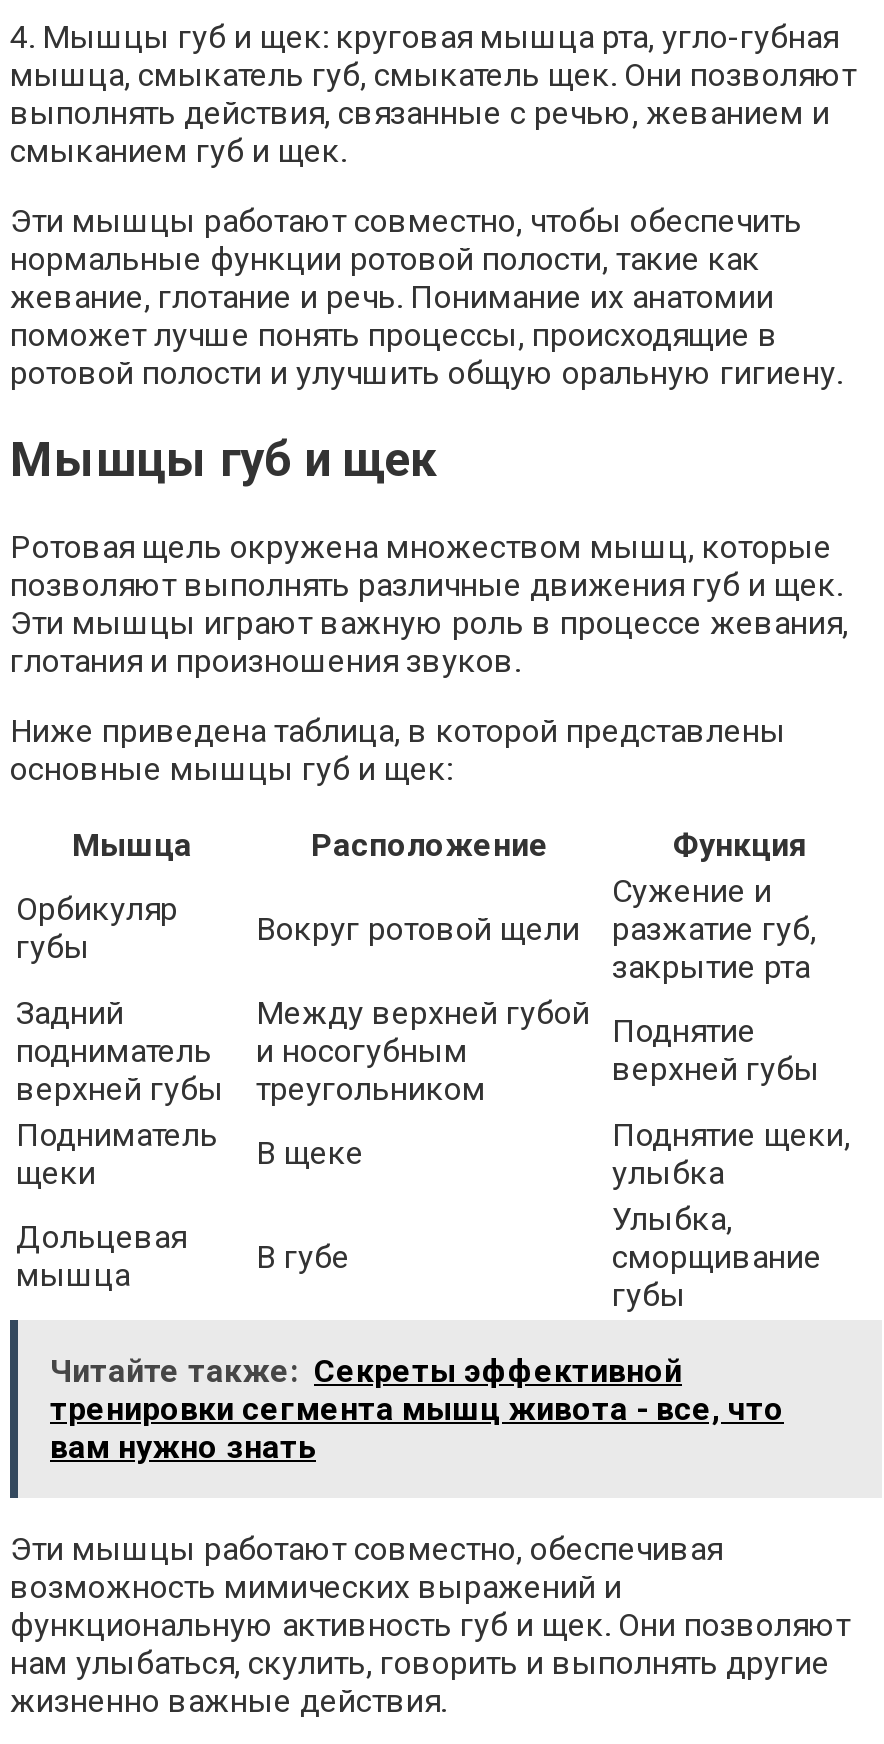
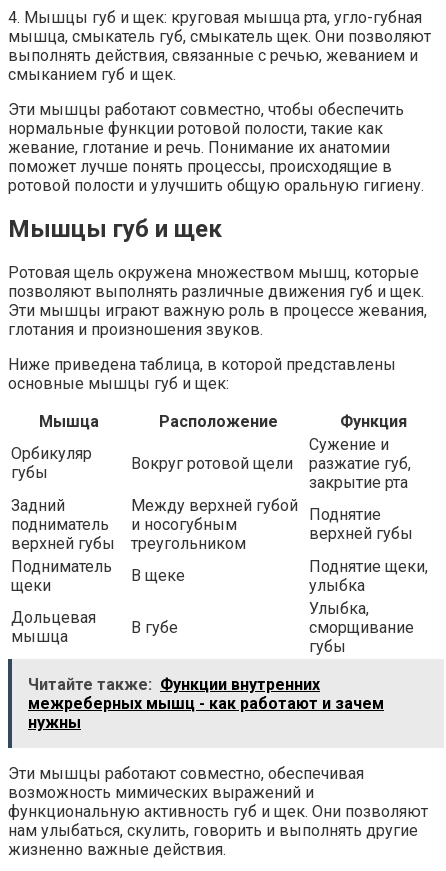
[50,1352,784,1466] Читайте также: Секреты эффективной | тренировки сегмента мышц живота - все, что | вам нужно знать -> [28,675,384,732] Читайте также: Функции внутренних | межреберных мышц - как работают и зачем | нужны

